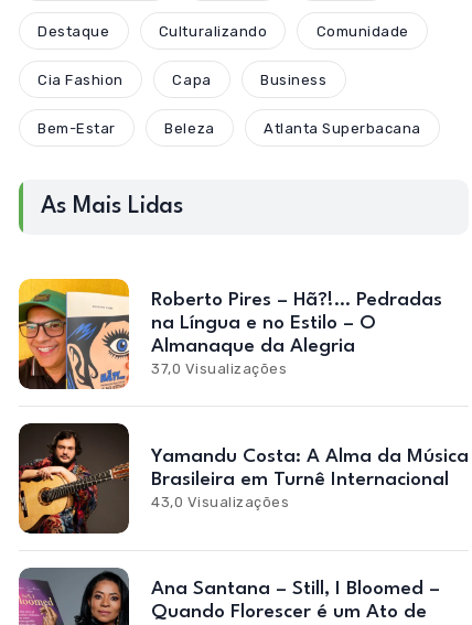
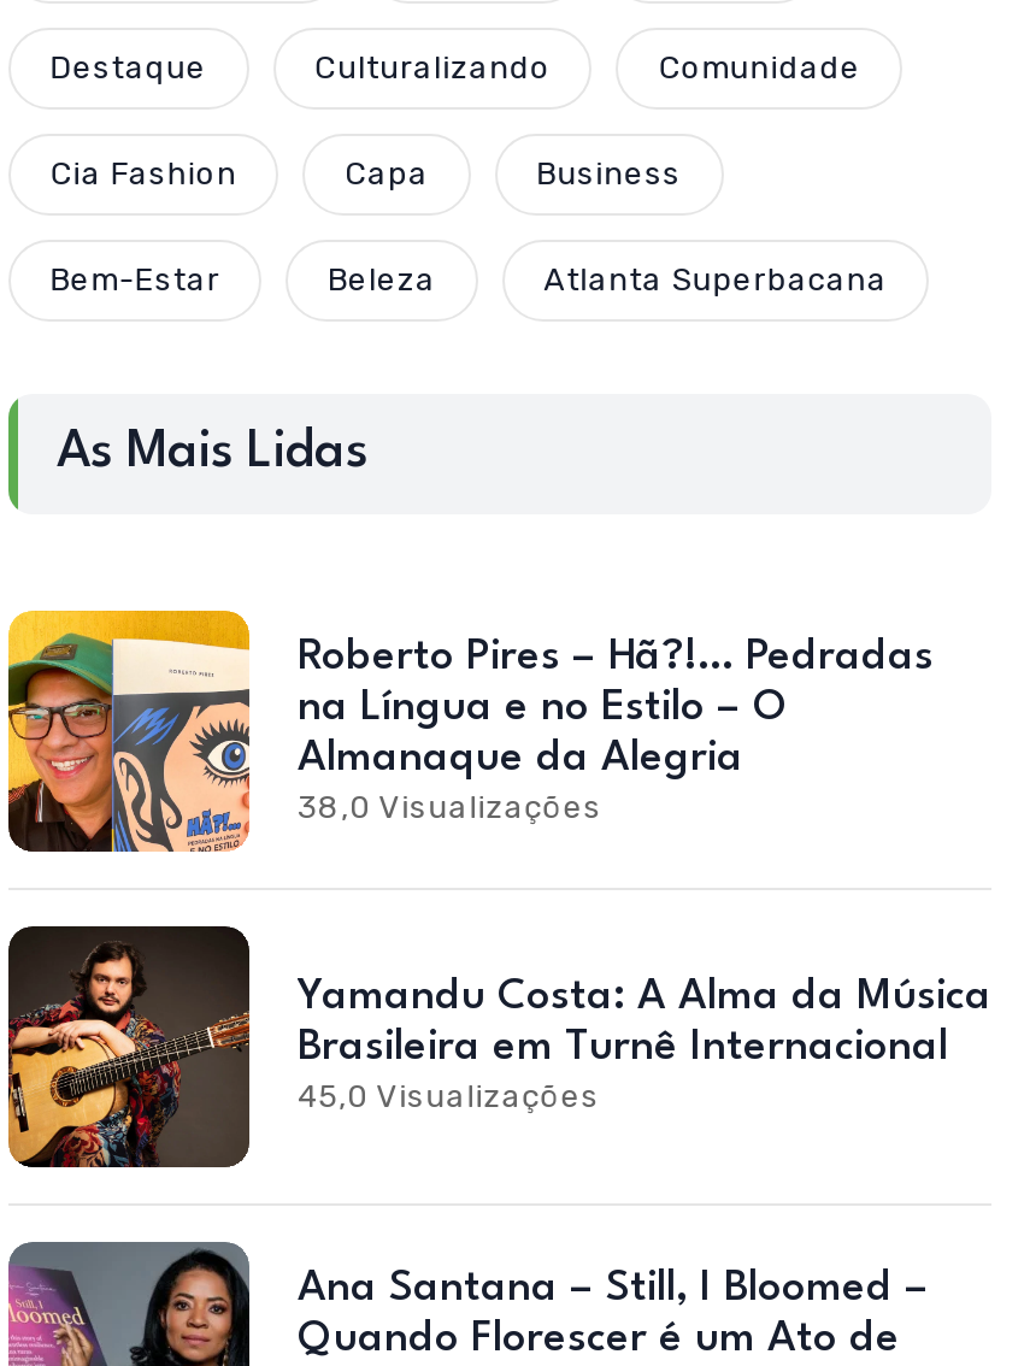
[151,361,287,377] 37,0 Visualizações -> [298,788,602,824] 38,0 Visualizações
[151,493,289,510] 43,0 Visualizações -> [298,1078,600,1114] 45,0 Visualizações

